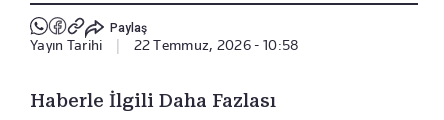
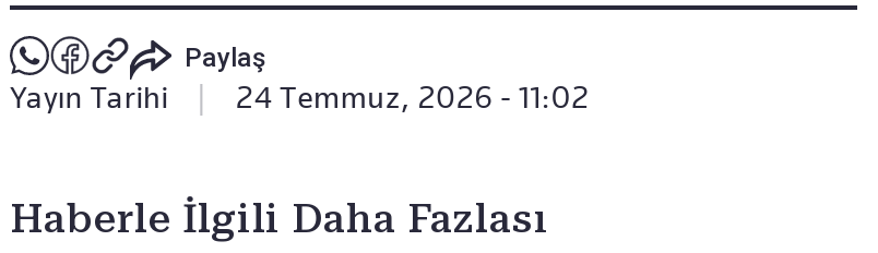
[133,37,299,53] 22 Temmuz, 2026 - 10:58 -> [236,79,590,113] 24 Temmuz, 2026 - 11:02

